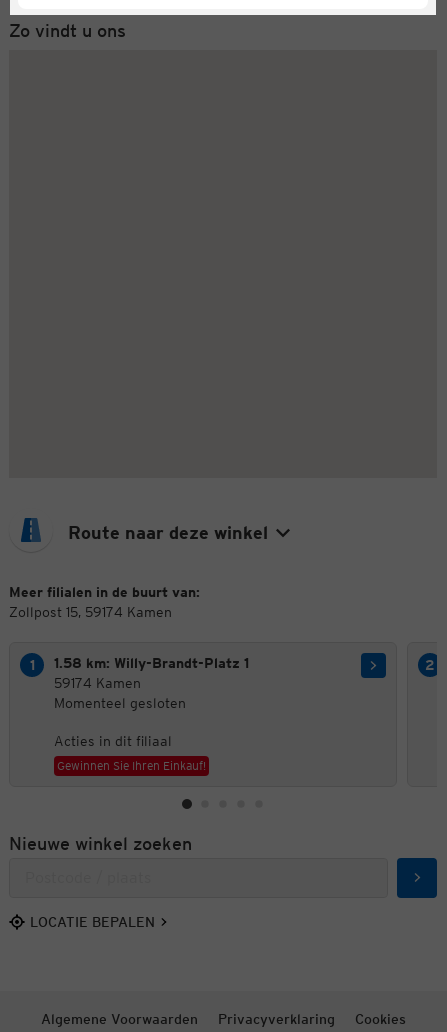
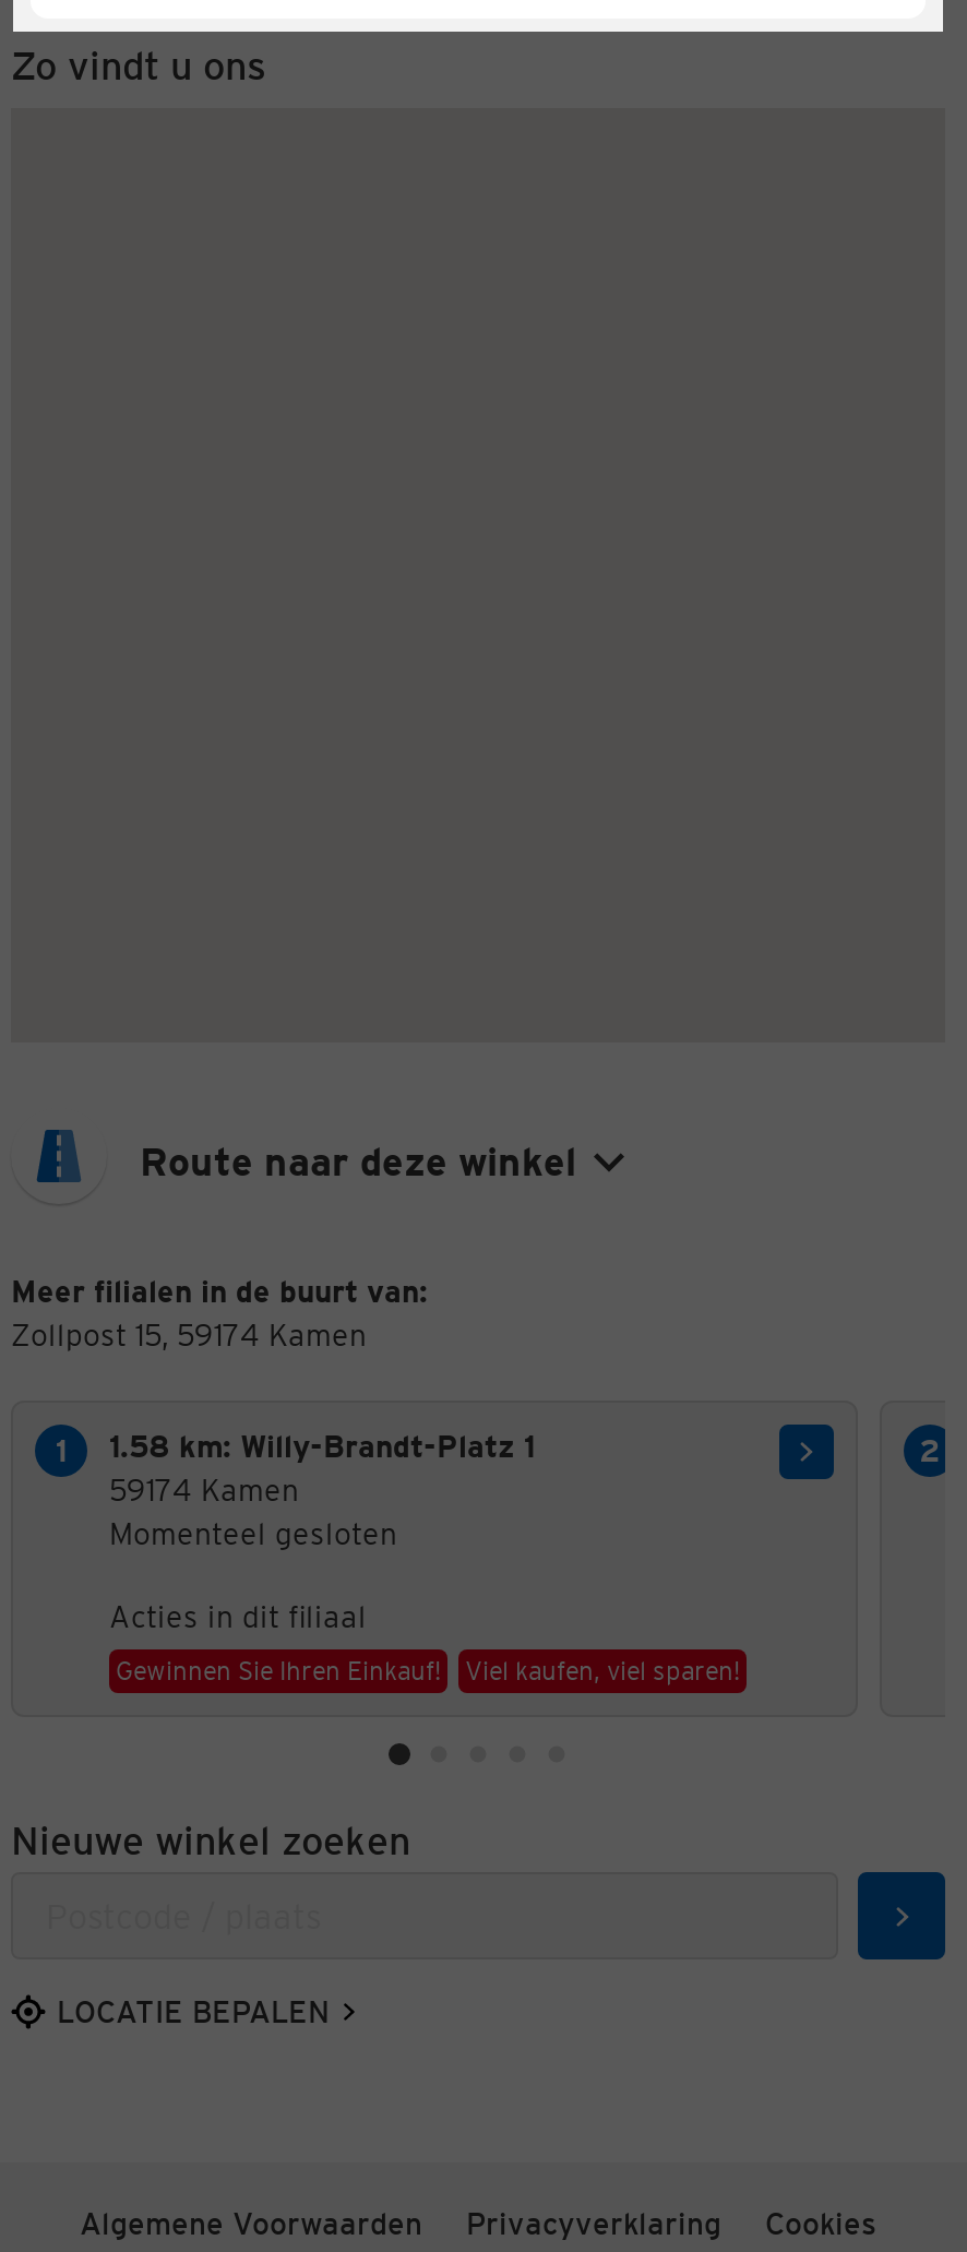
none -> [465,1654,740,1686] Viel kaufen, viel sparen!

